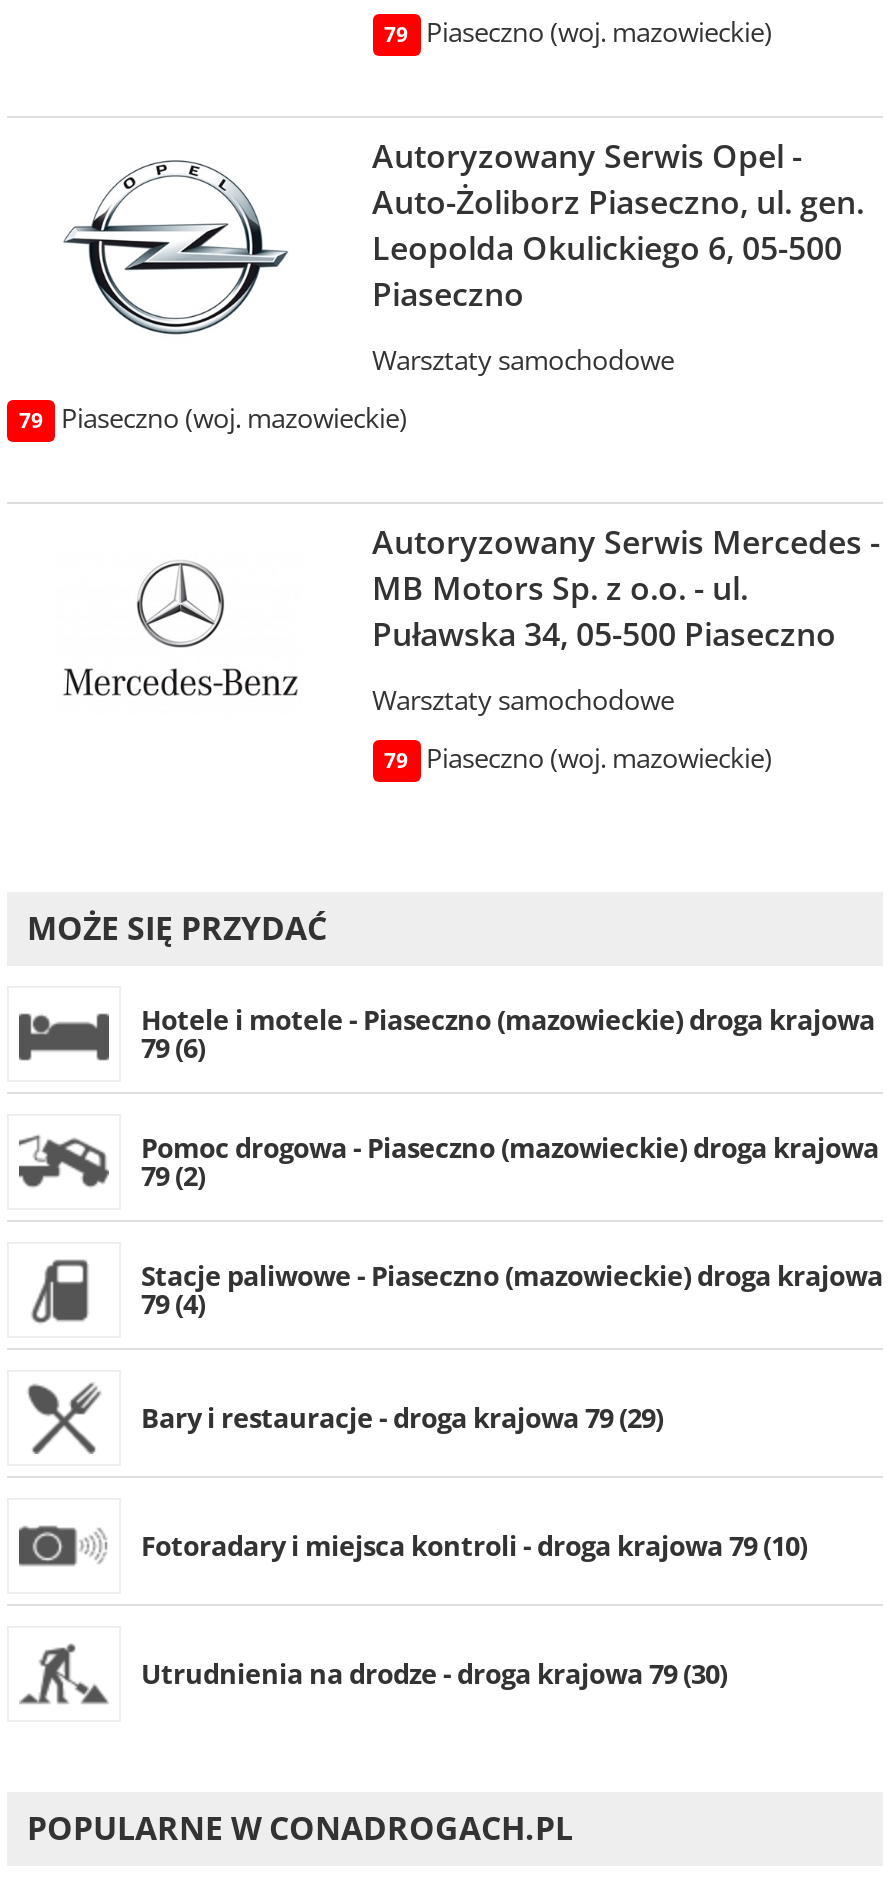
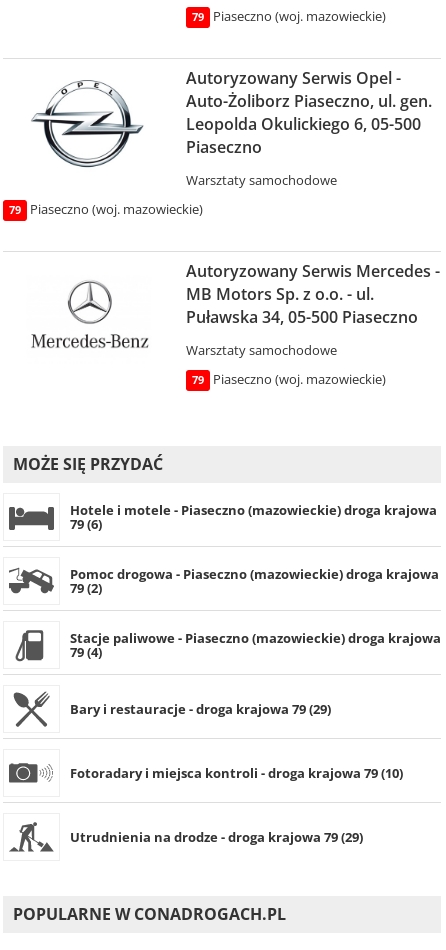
[141,1657,727,1693] Utrudnienia na drodze - droga krajowa 79 (30) -> [70,828,363,846] Utrudnienia na drodze - droga krajowa 79 (29)

